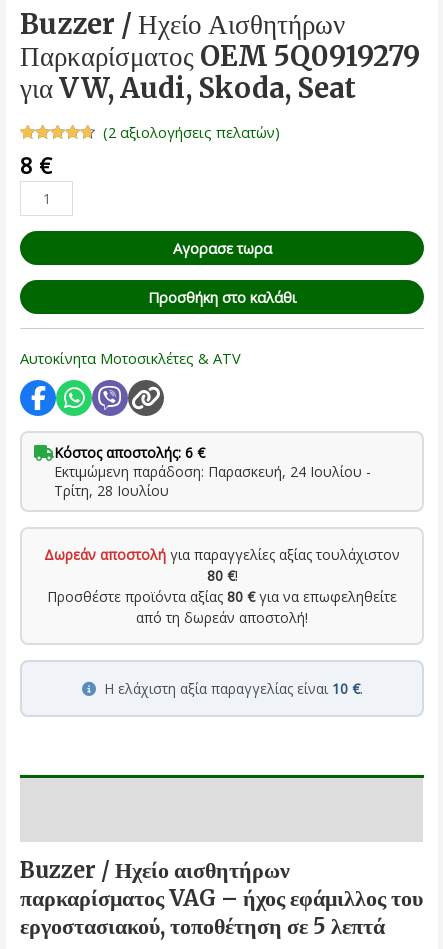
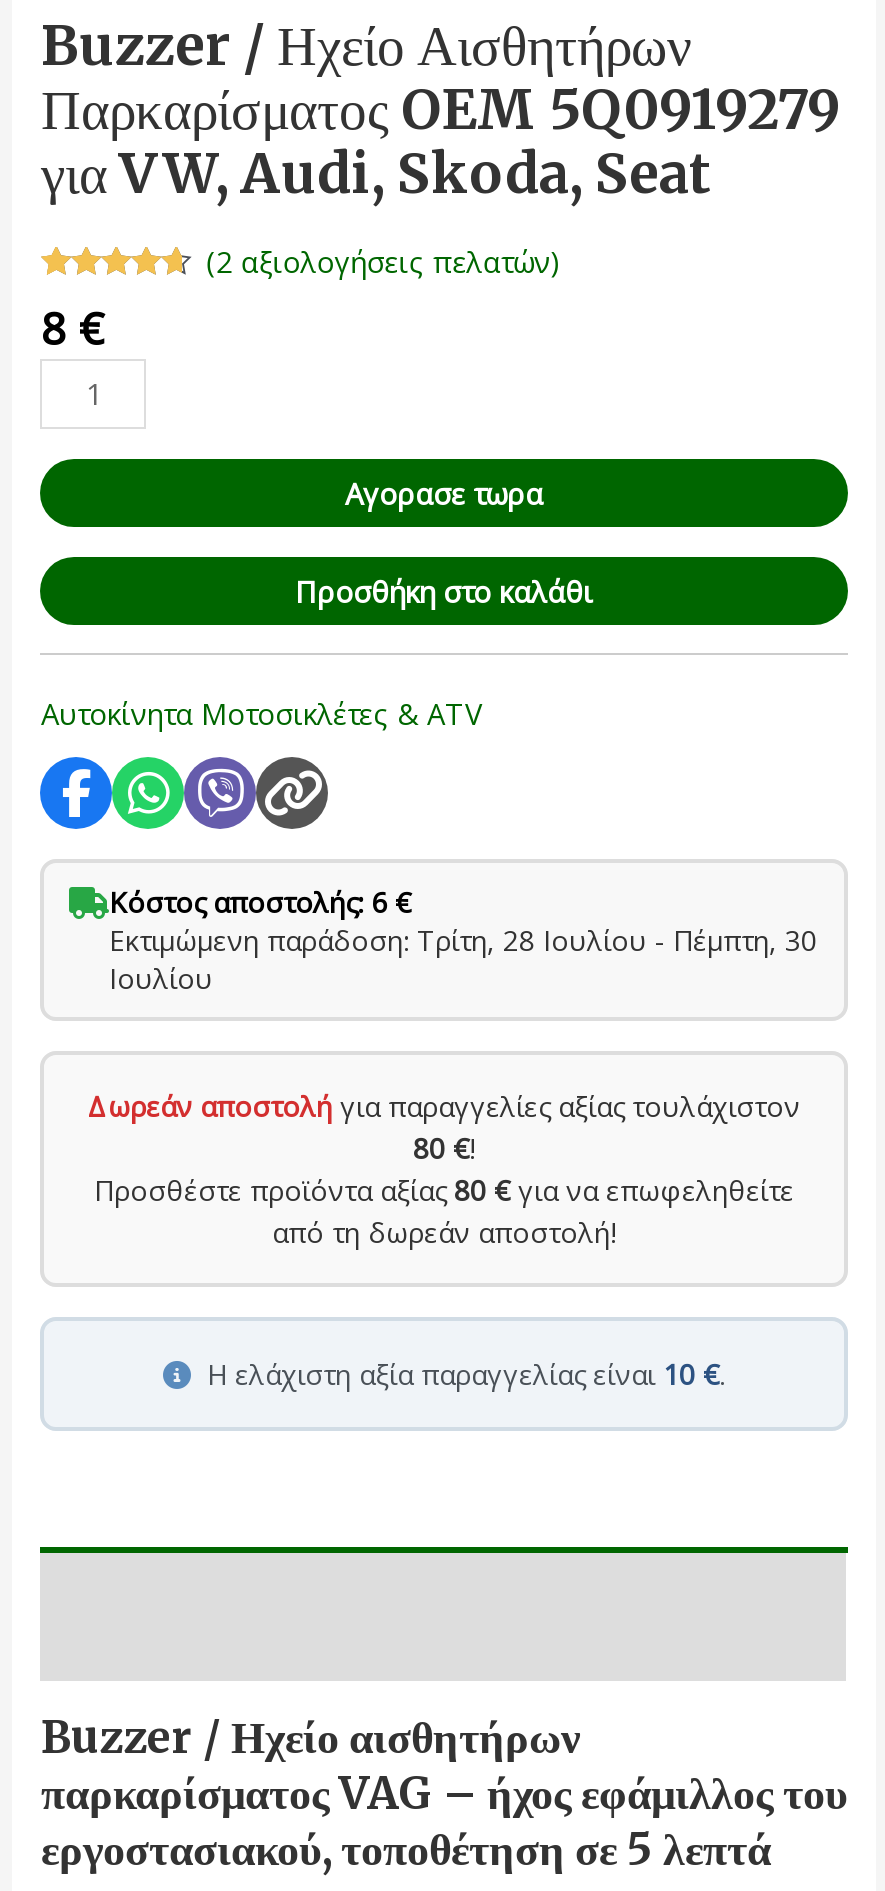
[54,461,371,499] Εκτιμώμενη παράδοση: Παρασκευή, 24 Ιουλίου - | Τρίτη, 28 Ιουλίου -> [109,920,817,996] Εκτιμώμενη παράδοση: Τρίτη, 28 Ιουλίου - Πέμπτη, 30 | Ιουλίου

